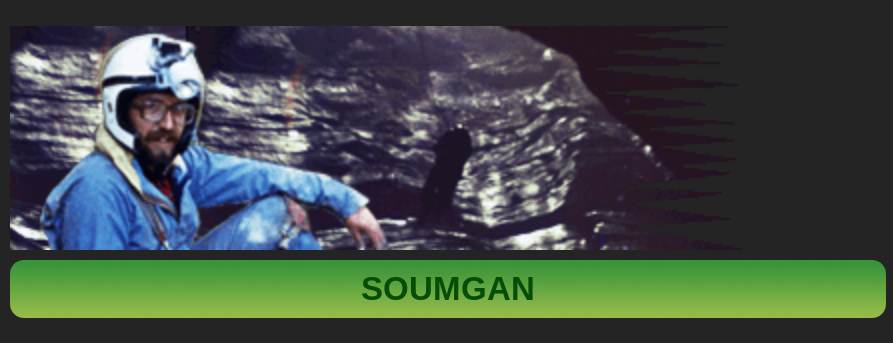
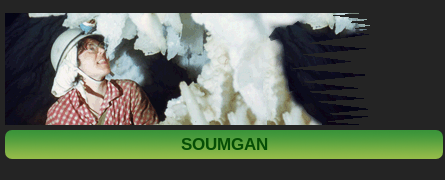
[8,26,736,252] [image] -> [5,12,370,126] [image]

